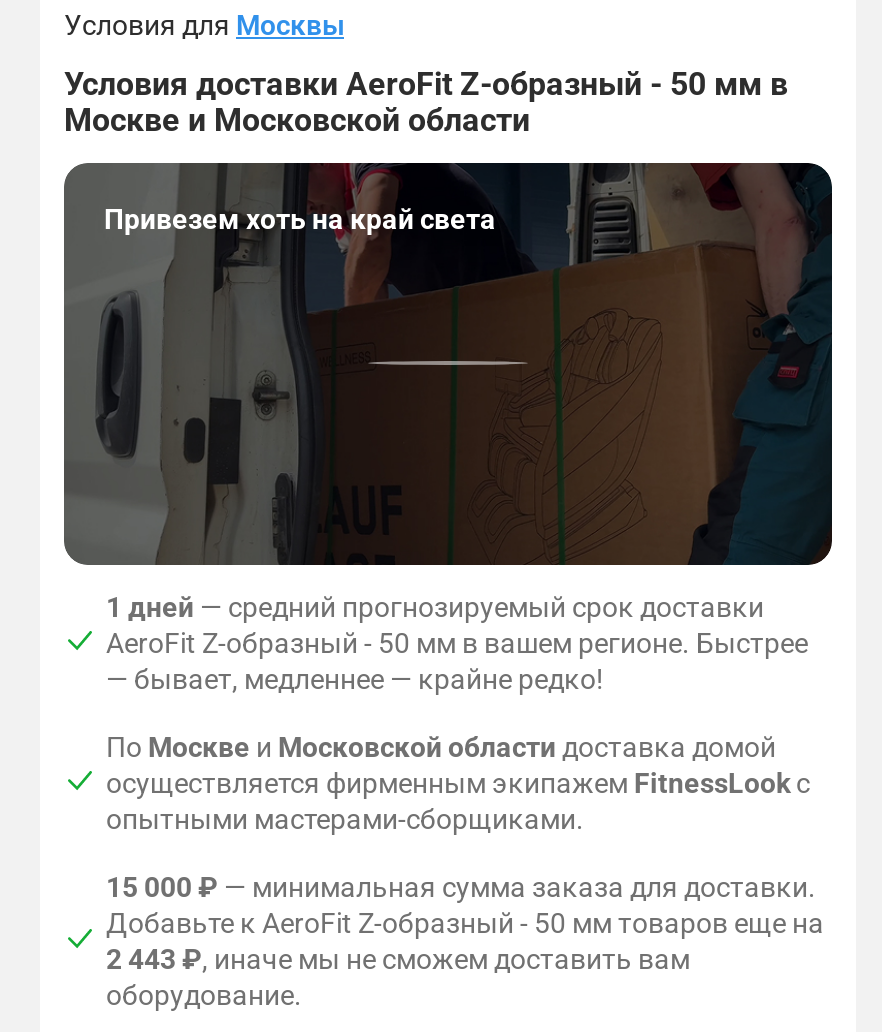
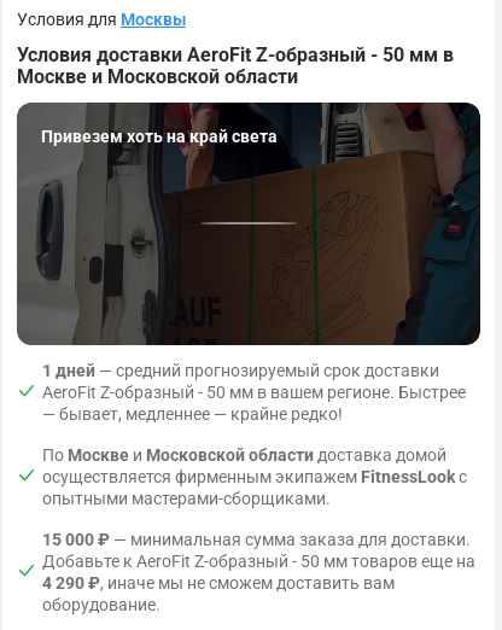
[106,942,690,974] 2 443 ₽, иначе мы не сможем доставить вам -> [42,573,395,592] 4 290 ₽, иначе мы не сможем доставить вам

